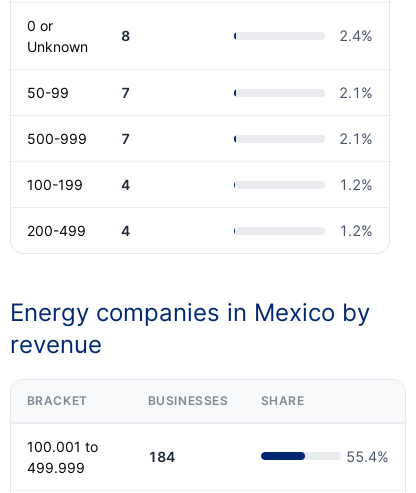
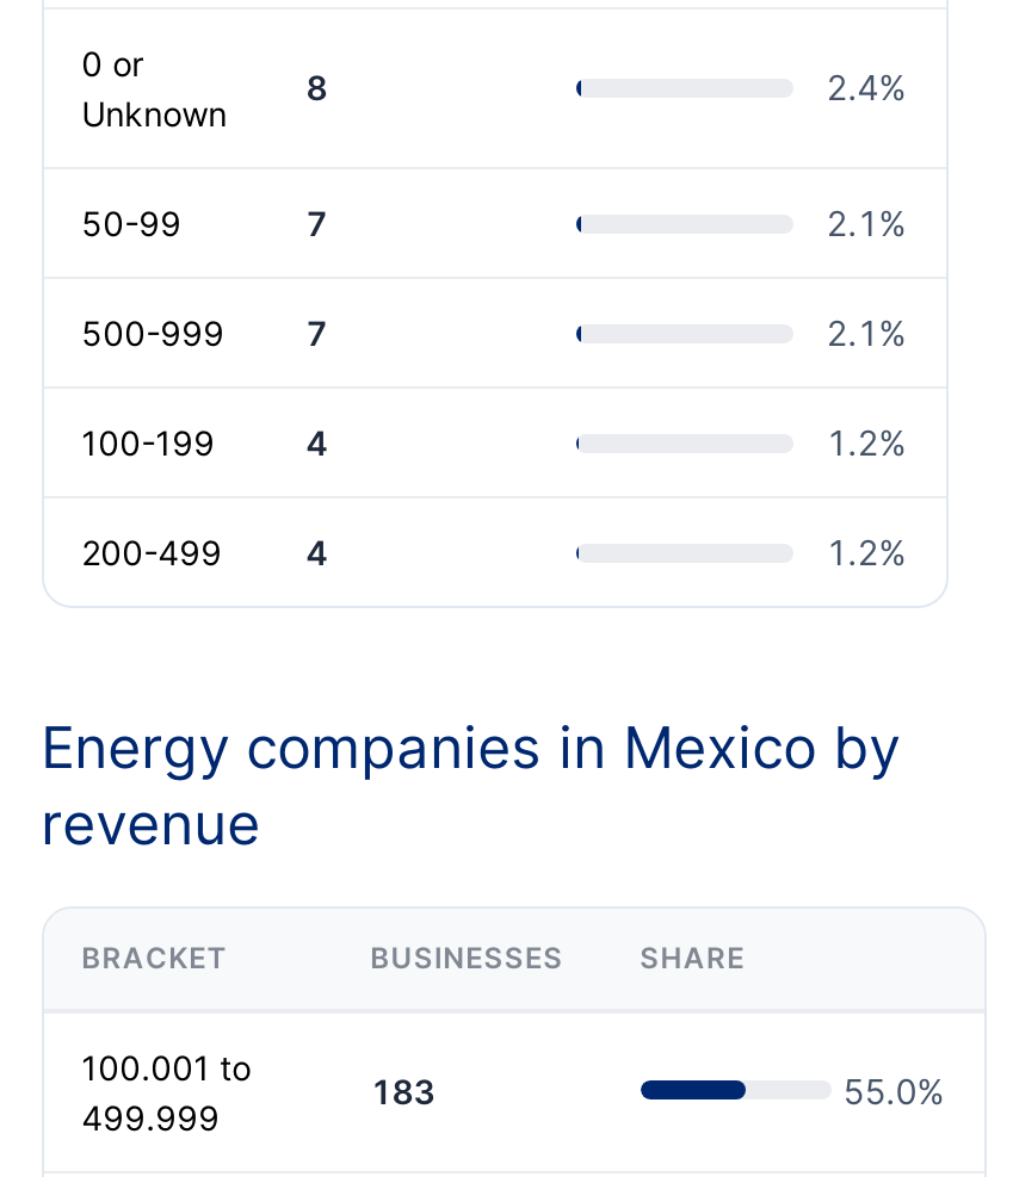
[148,448,175,465] 184 -> [370,1071,435,1111] 183
[346,448,389,465] 55.4% -> [843,1071,945,1111] 55.0%

